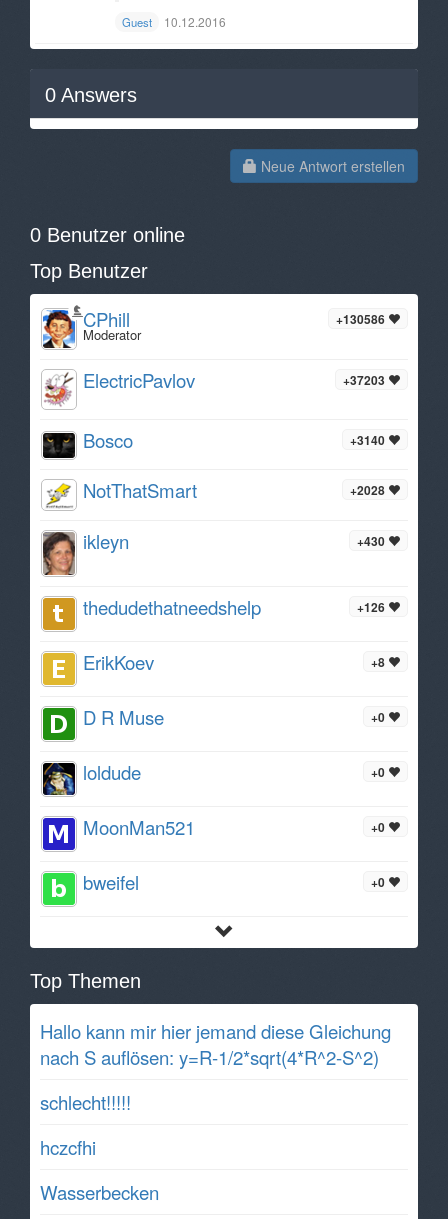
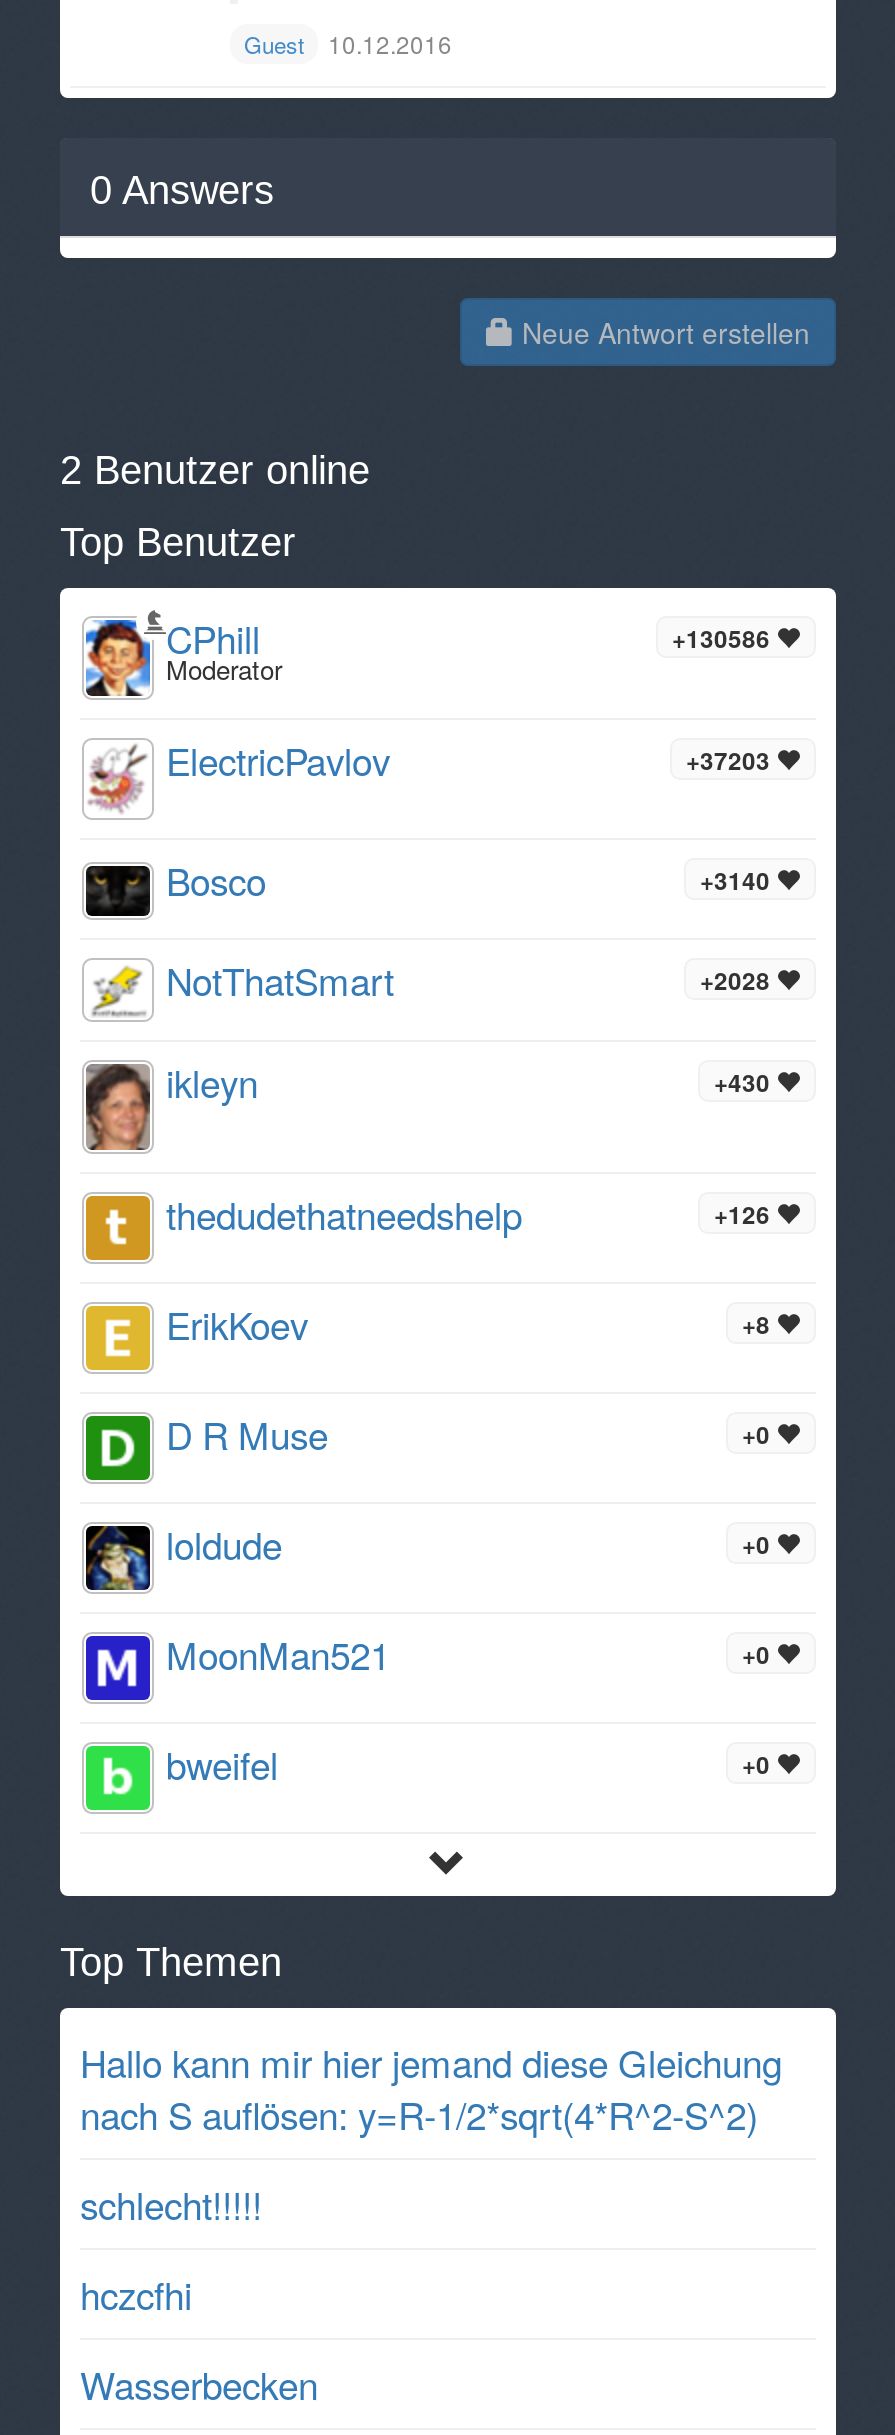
[30,224,185,246] 0 Benutzer online -> [60,448,370,492] 2 Benutzer online

